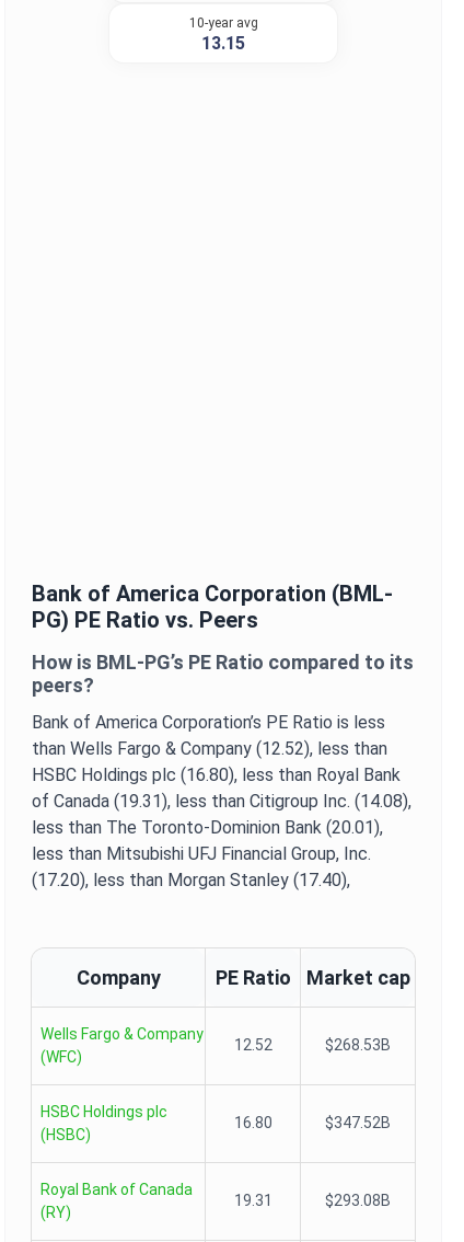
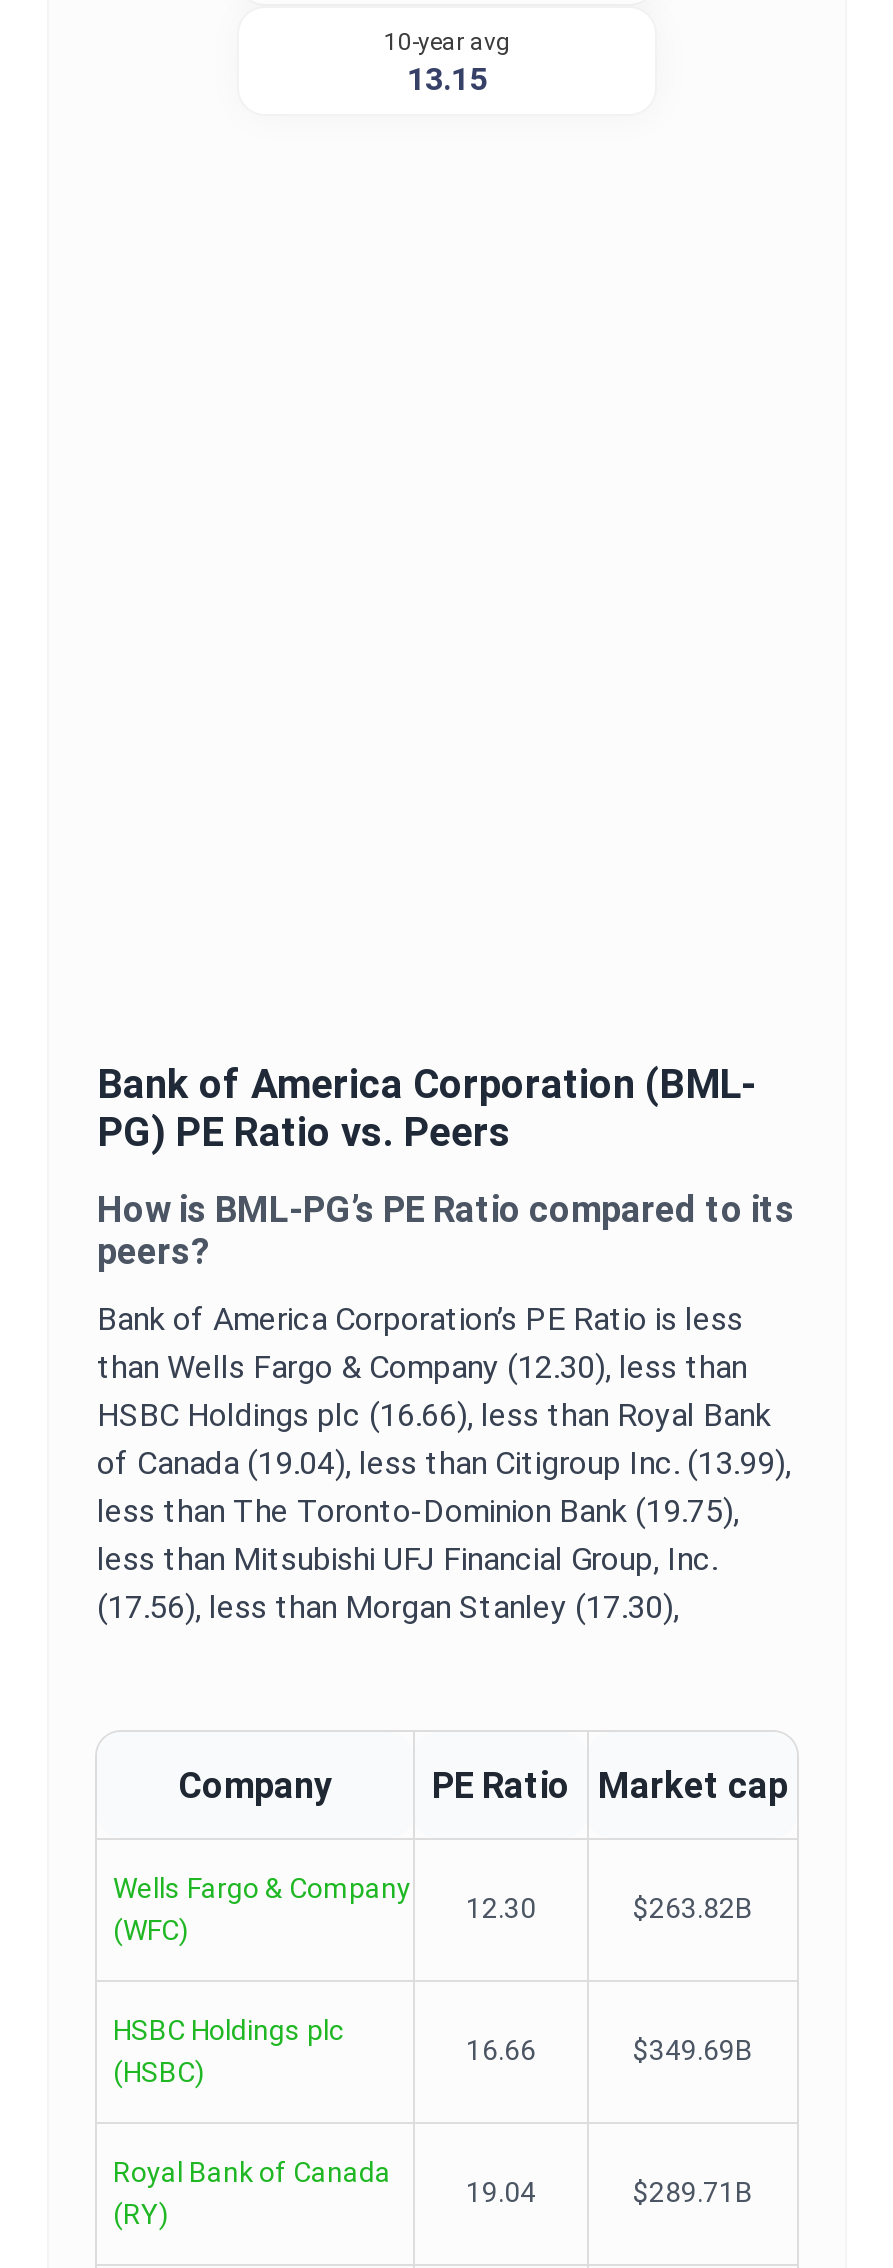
[32,738,387,759] than Wells Fargo & Company (12.52), less than -> [97,1348,747,1386] than Wells Fargo & Company (12.30), less than
[32,764,401,785] HSBC Holdings plc (16.80), less than Royal Bank -> [97,1396,771,1434] HSBC Holdings plc (16.66), less than Royal Bank
[32,791,411,812] of Canada (19.31), less than Citigroup Inc. (14.08), -> [97,1444,791,1482] of Canada (19.04), less than Citigroup Inc. (13.99),
[32,817,383,838] less than The Toronto-Dominion Bank (20.01), -> [97,1492,739,1530] less than The Toronto-Dominion Bank (19.75),
[32,870,350,890] (17.20), less than Morgan Stanley (17.40), -> [97,1588,679,1626] (17.56), less than Morgan Stanley (17.30),
[234,1036,391,1054] 12.52 | $268.53B -> [466,1892,753,1924] 12.30 | $263.82B
[234,1114,391,1131] 16.80 | $347.52B -> [466,2034,753,2066] 16.66 | $349.69B
[234,1192,391,1209] 19.31 | $293.08B -> [466,2176,753,2208] 19.04 | $289.71B

